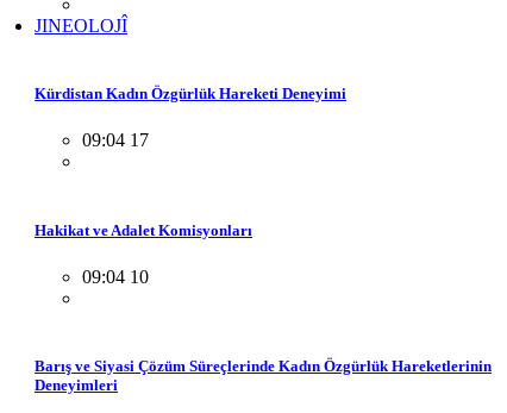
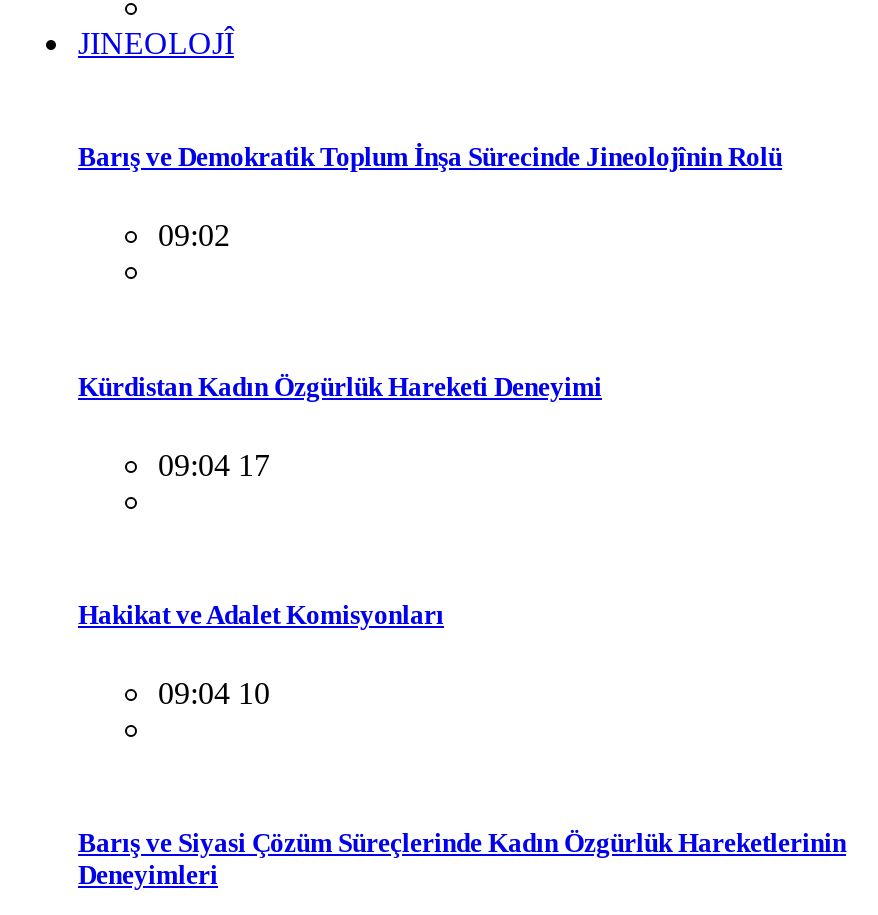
none -> [78,142,782,253] Barış ve Demokratik Toplum İnşa Sürecinde Jineolojînin Rolü | 09:02

